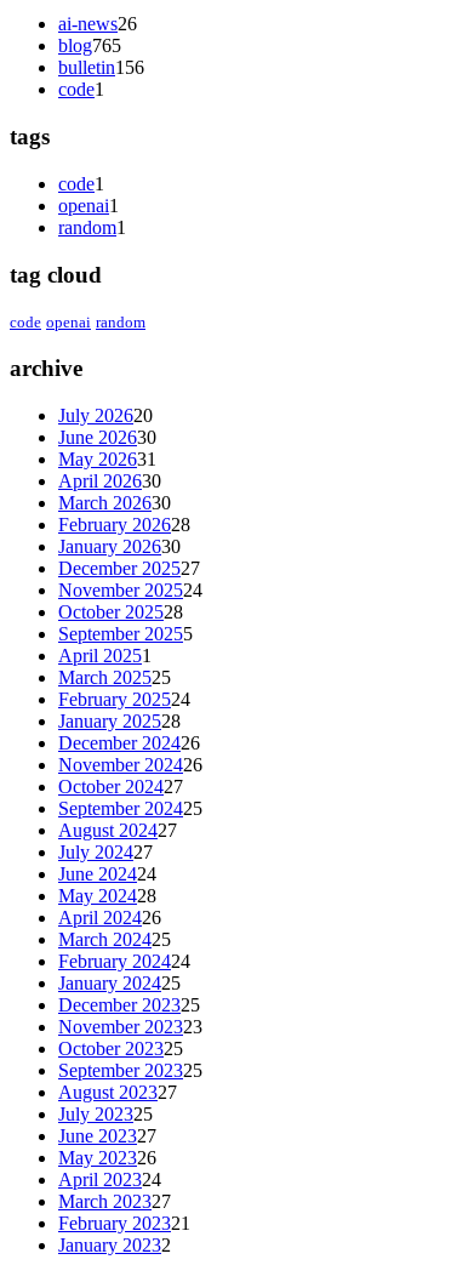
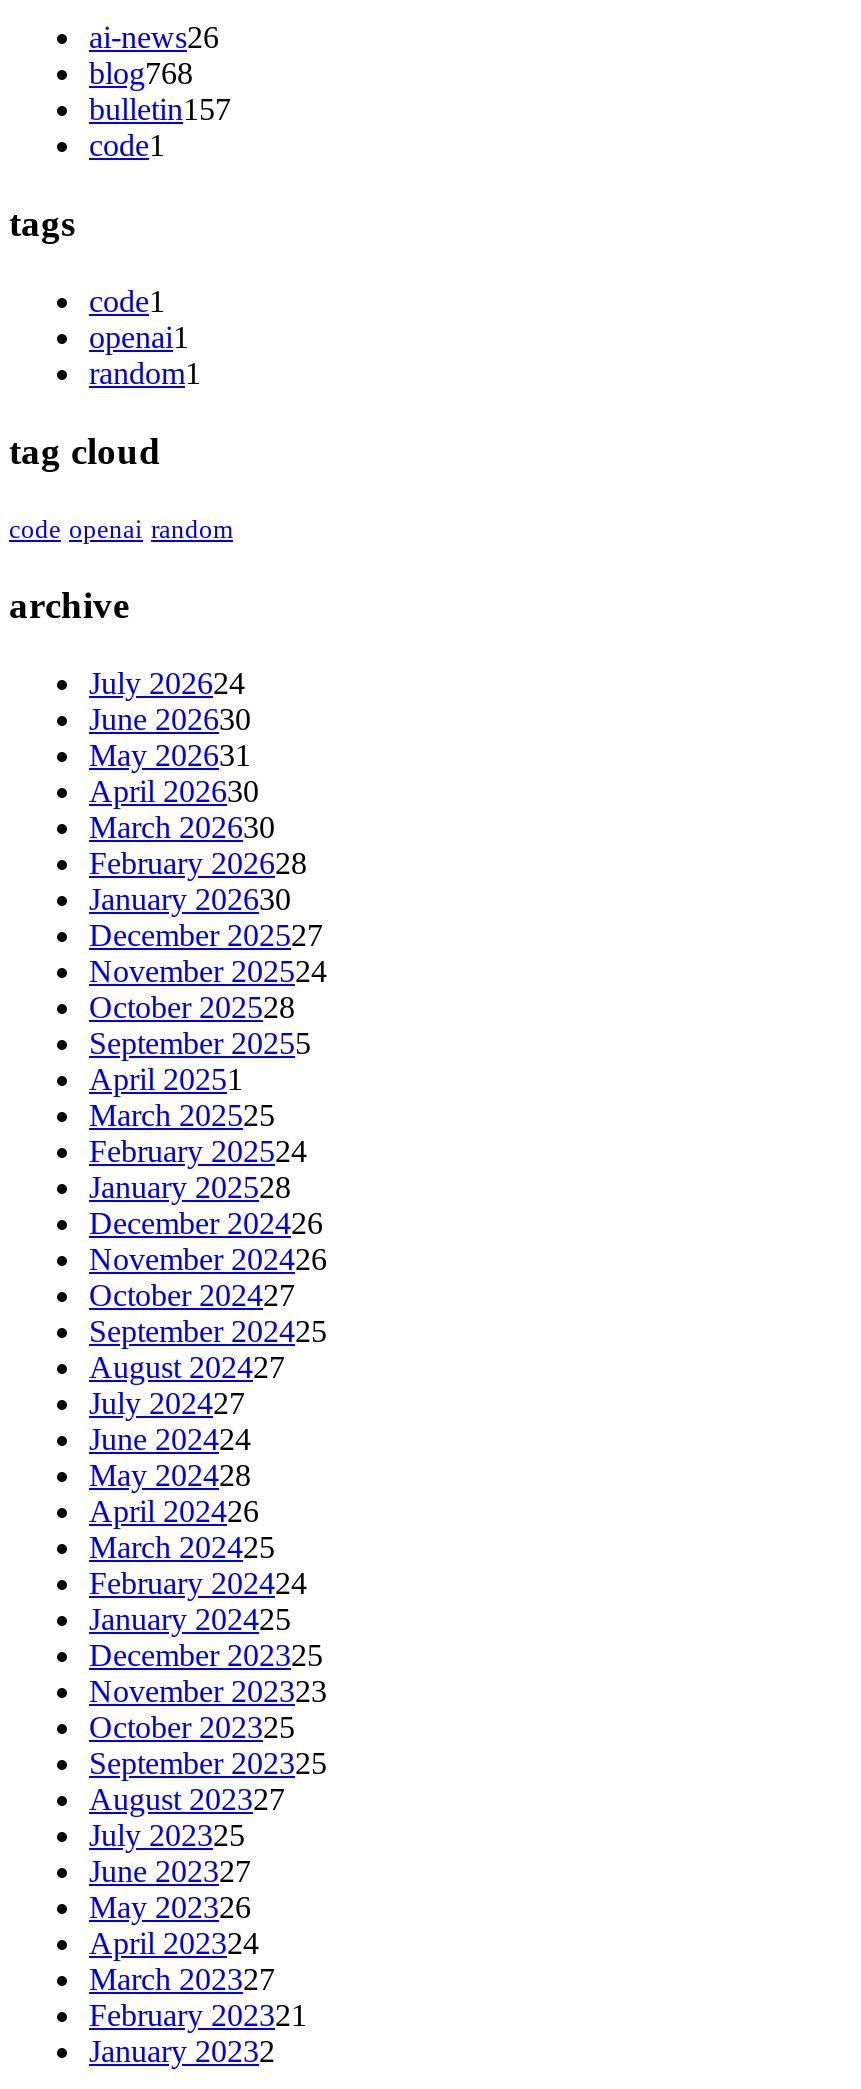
[58,36,121,56] blog765 -> [89,57,193,91] blog768
[58,57,144,78] bulletin156 -> [89,93,231,127] bulletin157
[58,405,153,425] July 202620 -> [89,665,245,699] July 202624

